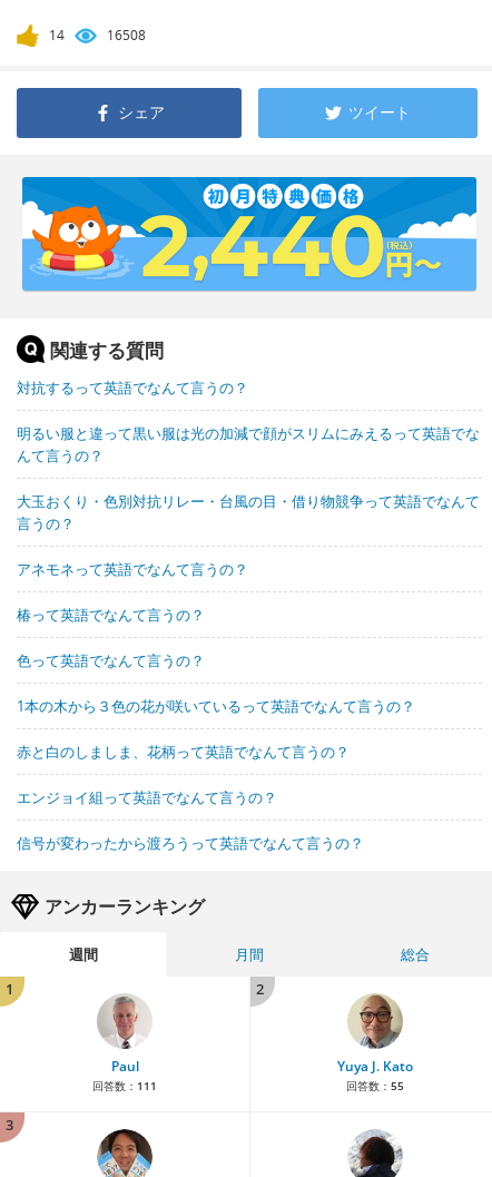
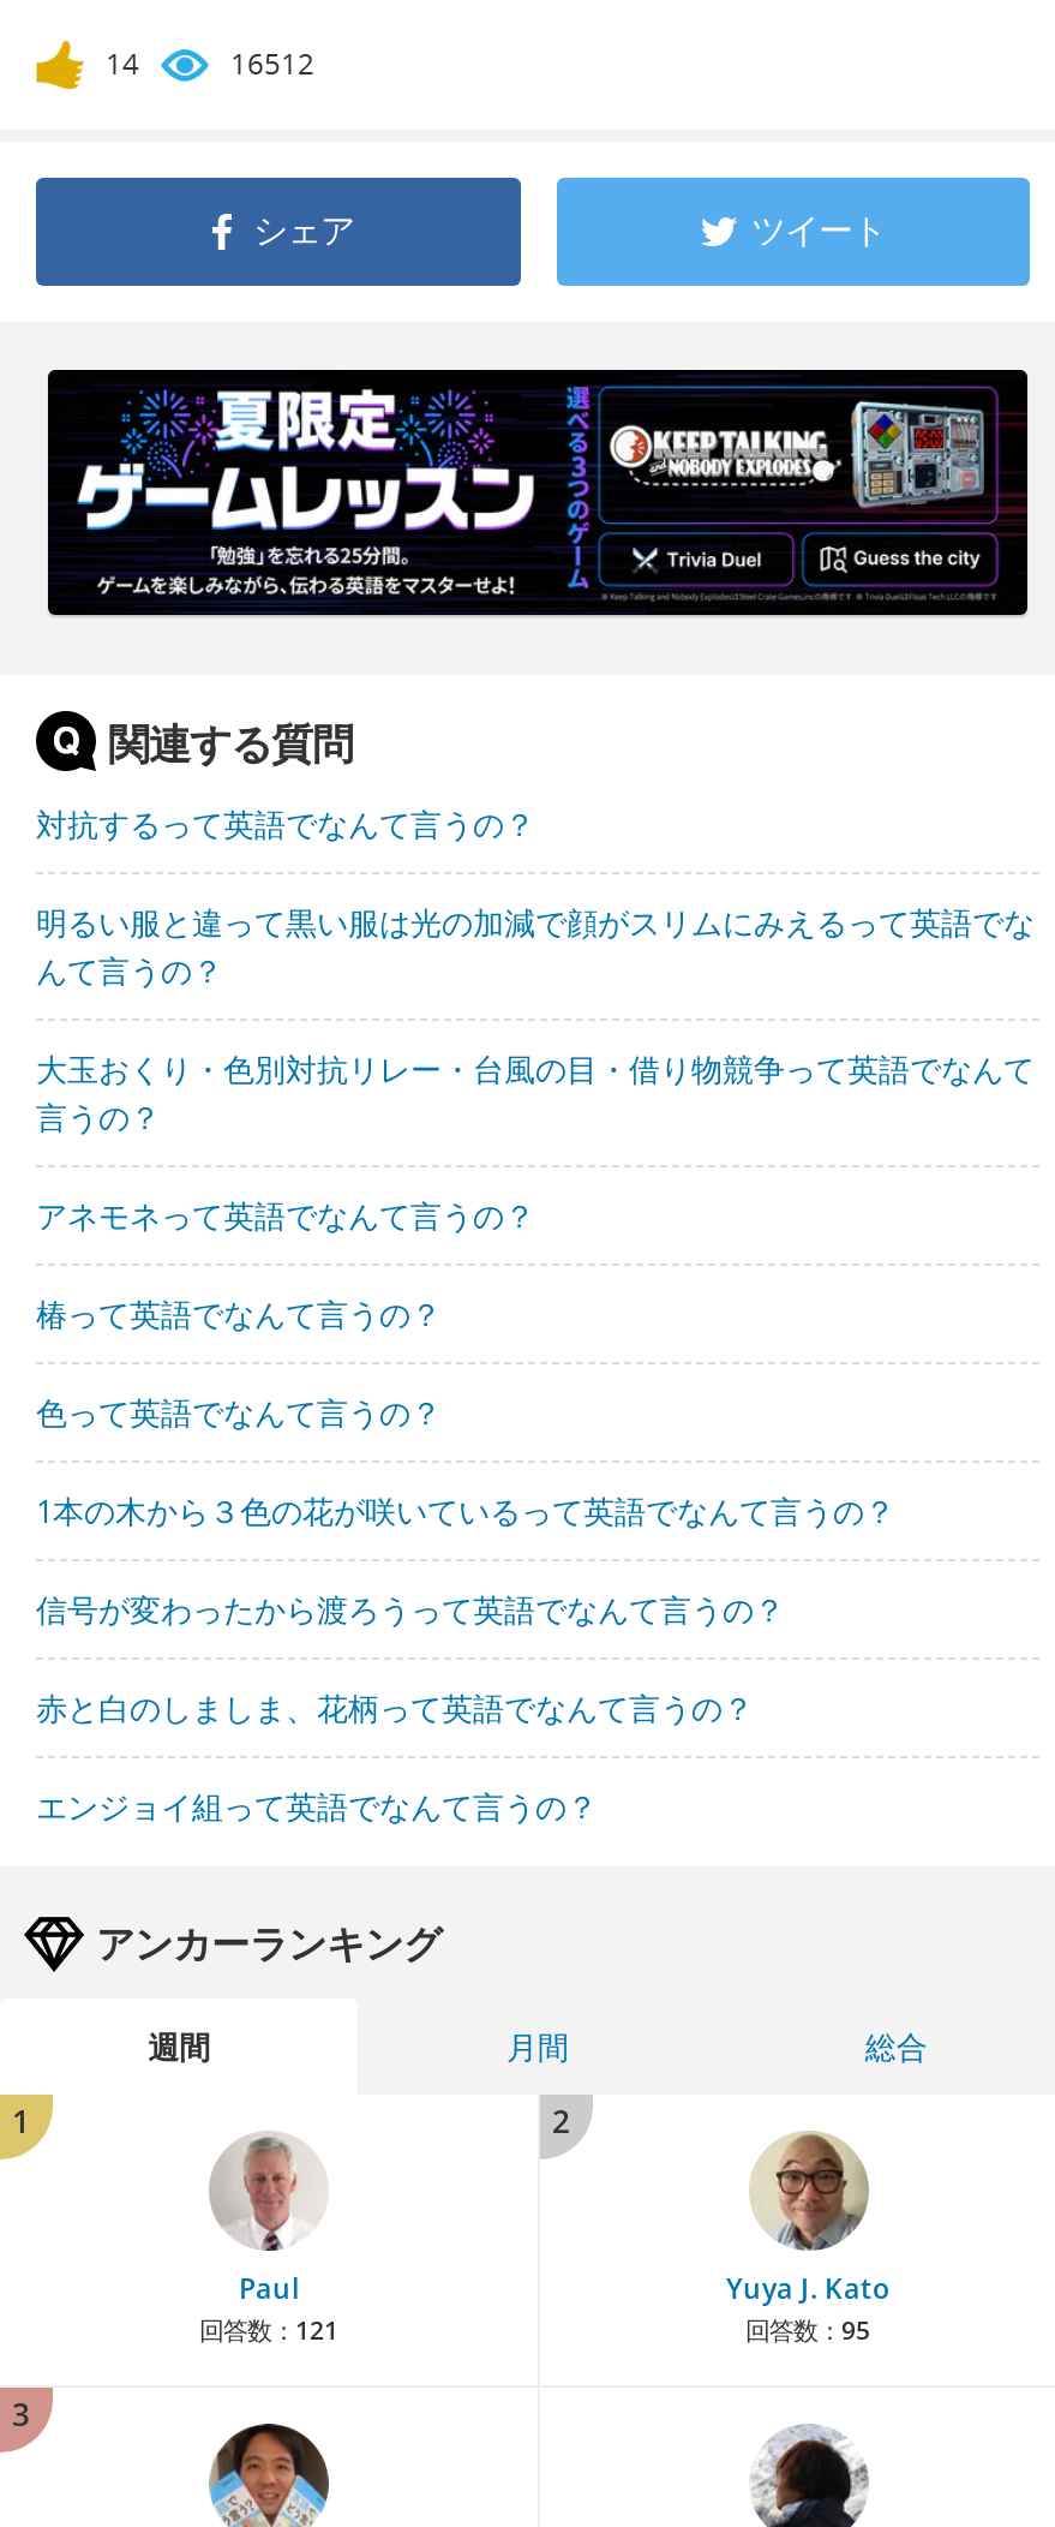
[107,26,146,45] 16508 -> [230,44,314,85] 16512
[21,176,478,292] [image] -> [46,368,1030,617] [image]
moved [17,742,350,808] -> [36,1687,754,1828]: 赤と白のしましま、花柄って英語でなんて言うの？ | エンジョイ組って英語でなんて言うの？
moved [17,833,364,853] -> [36,1588,785,1632]: 信号が変わったから渡ろうって英語でなんて言うの？
[92,1078,157,1094] 回答数：111 -> [199,2314,338,2347] 回答数：121
[346,1078,404,1094] 回答数：55 -> [745,2314,870,2347] 回答数：95

